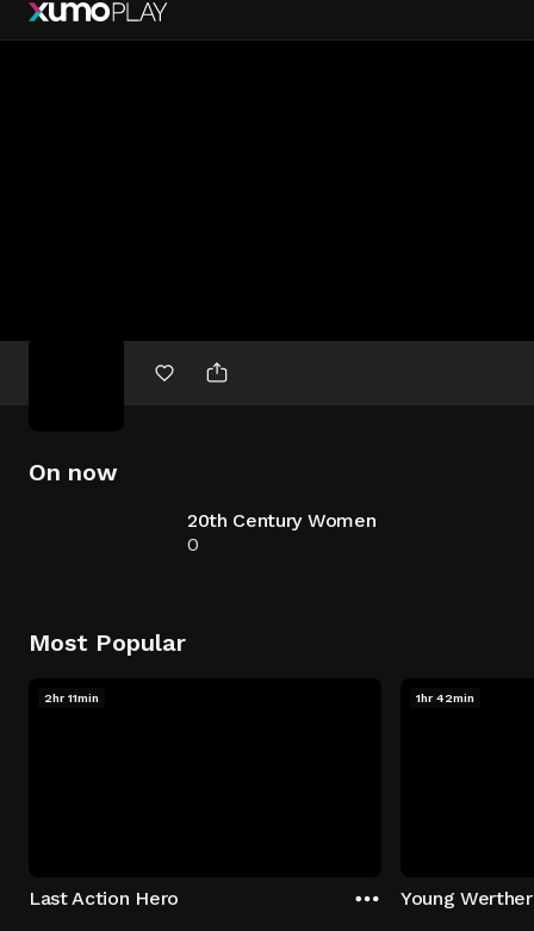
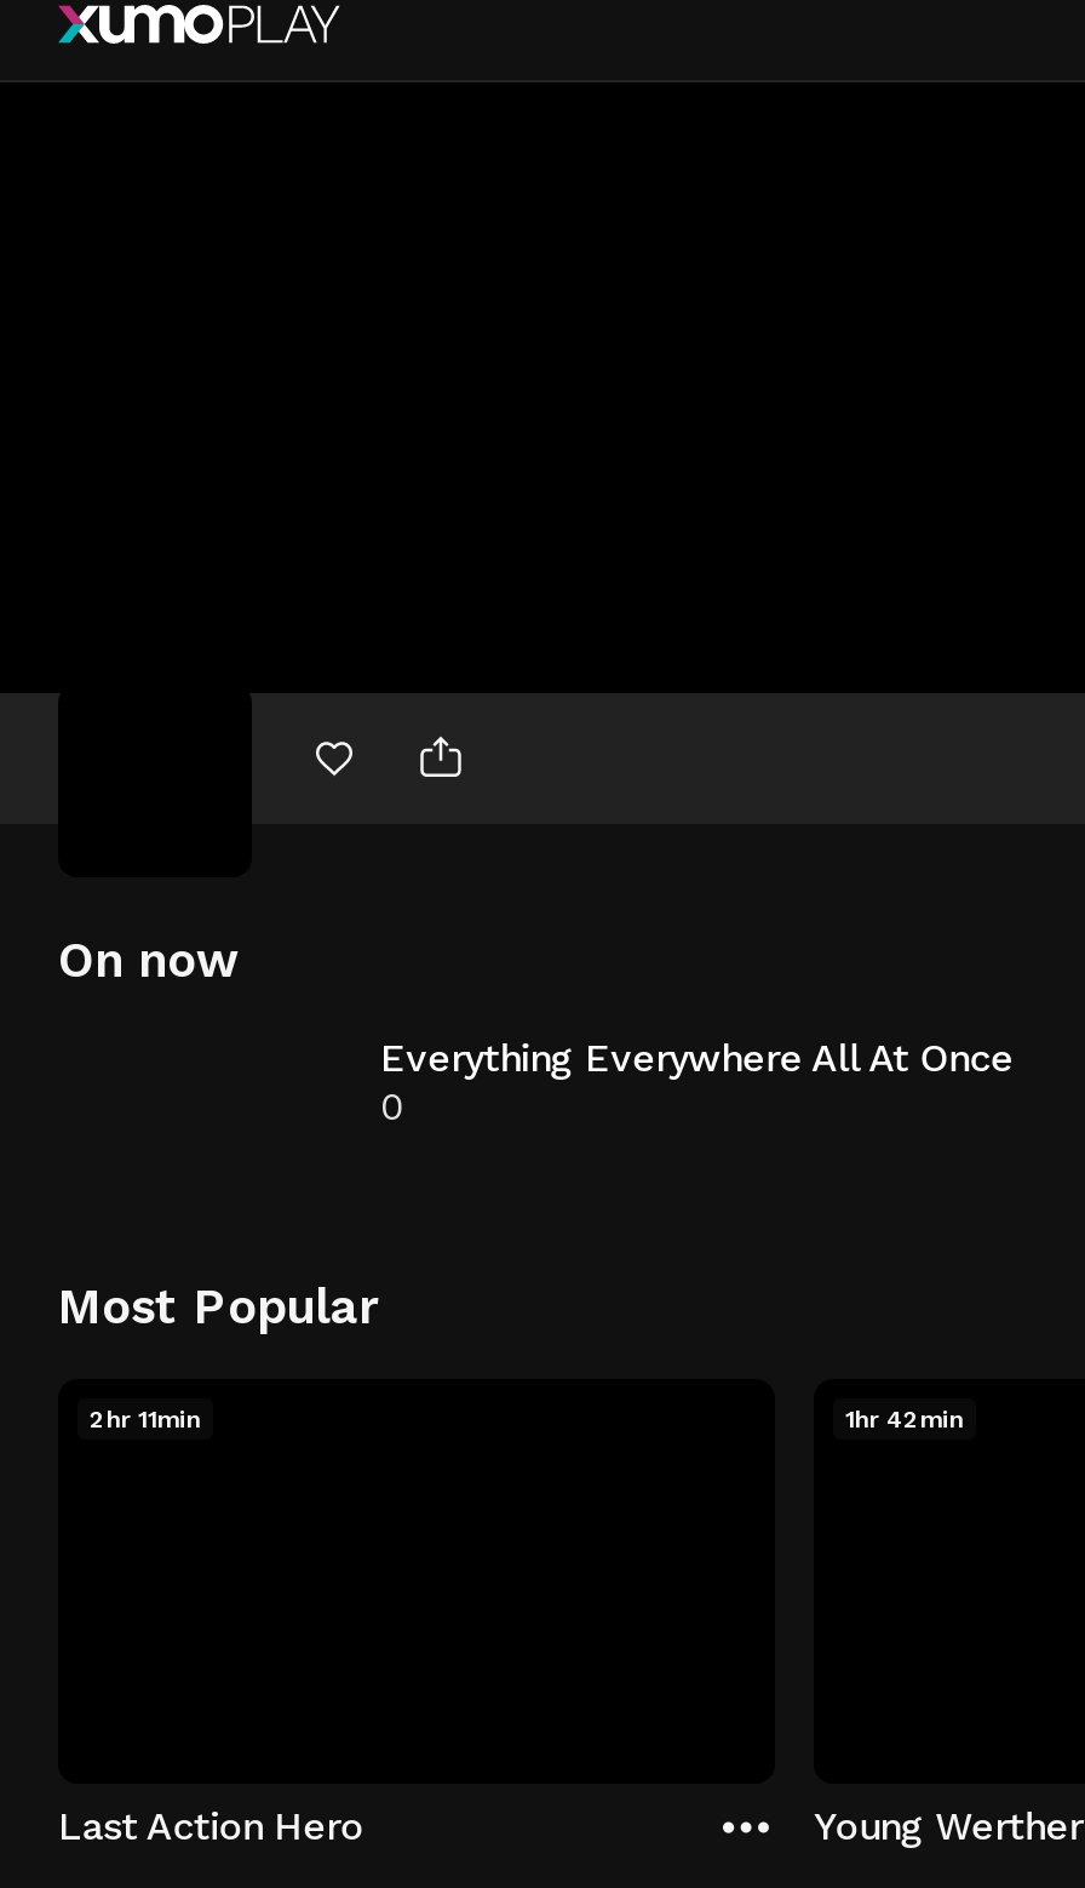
[187,509,376,532] 20th Century Women -> [380,1035,1014,1081] Everything Everywhere All At Once

